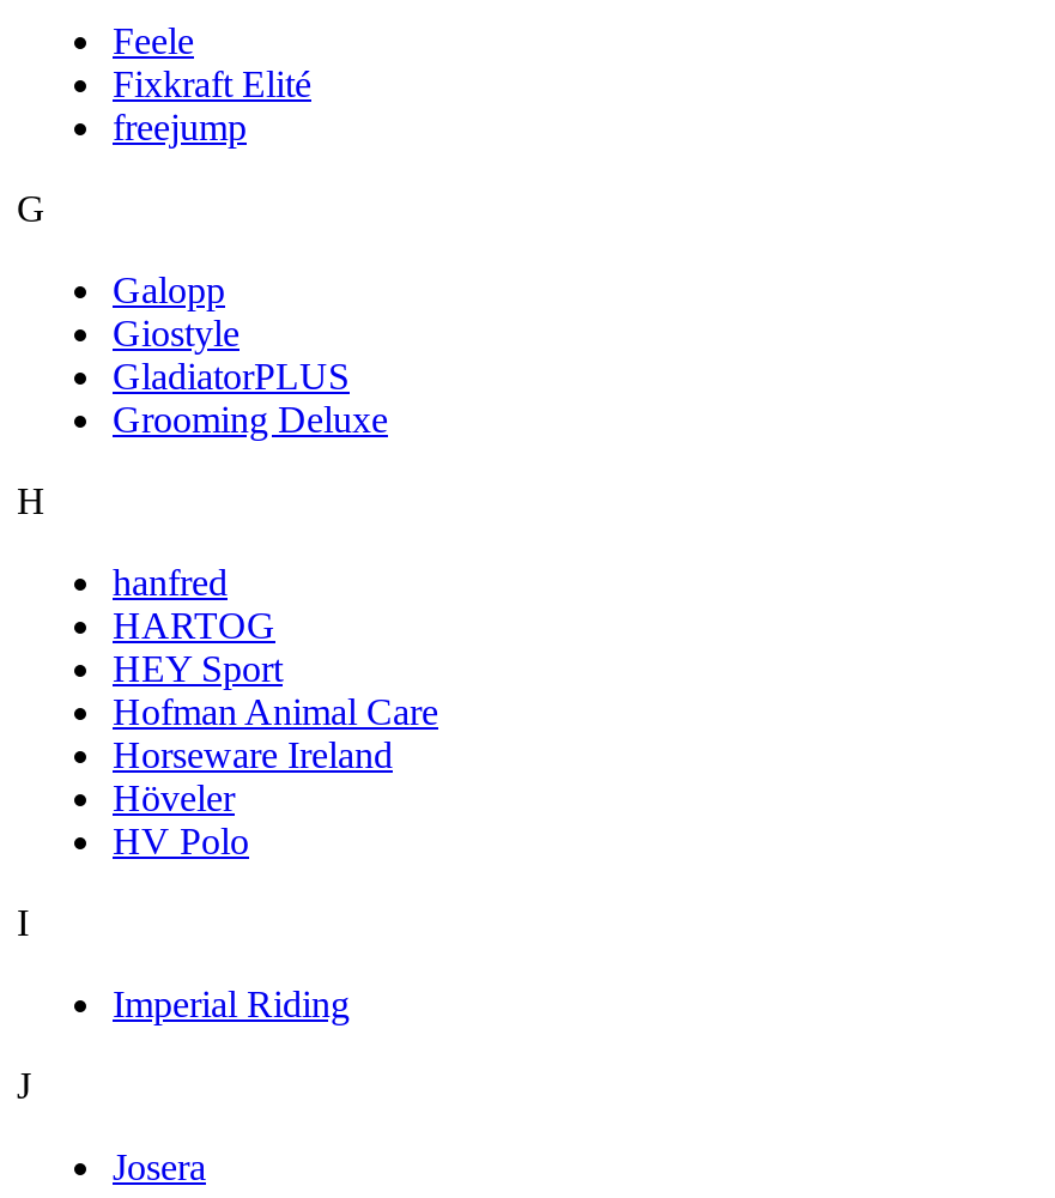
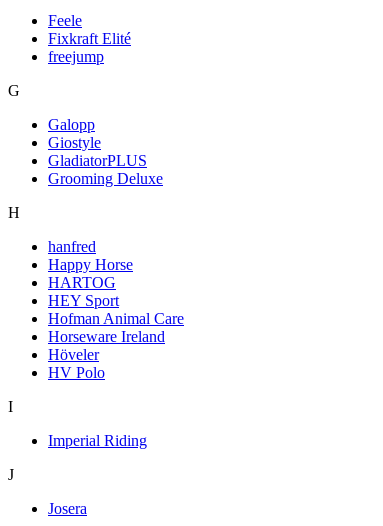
none -> [48,256,133,273] Happy Horse

